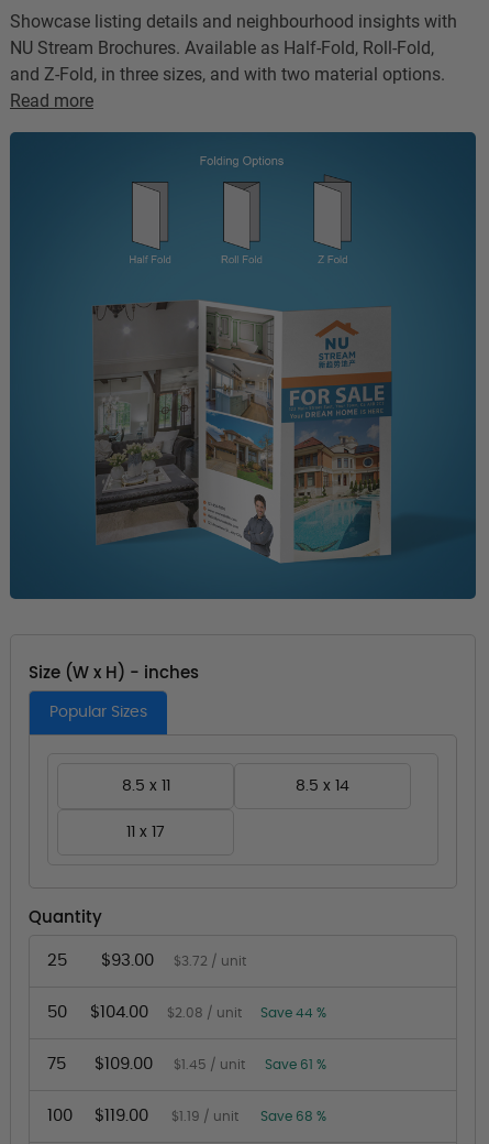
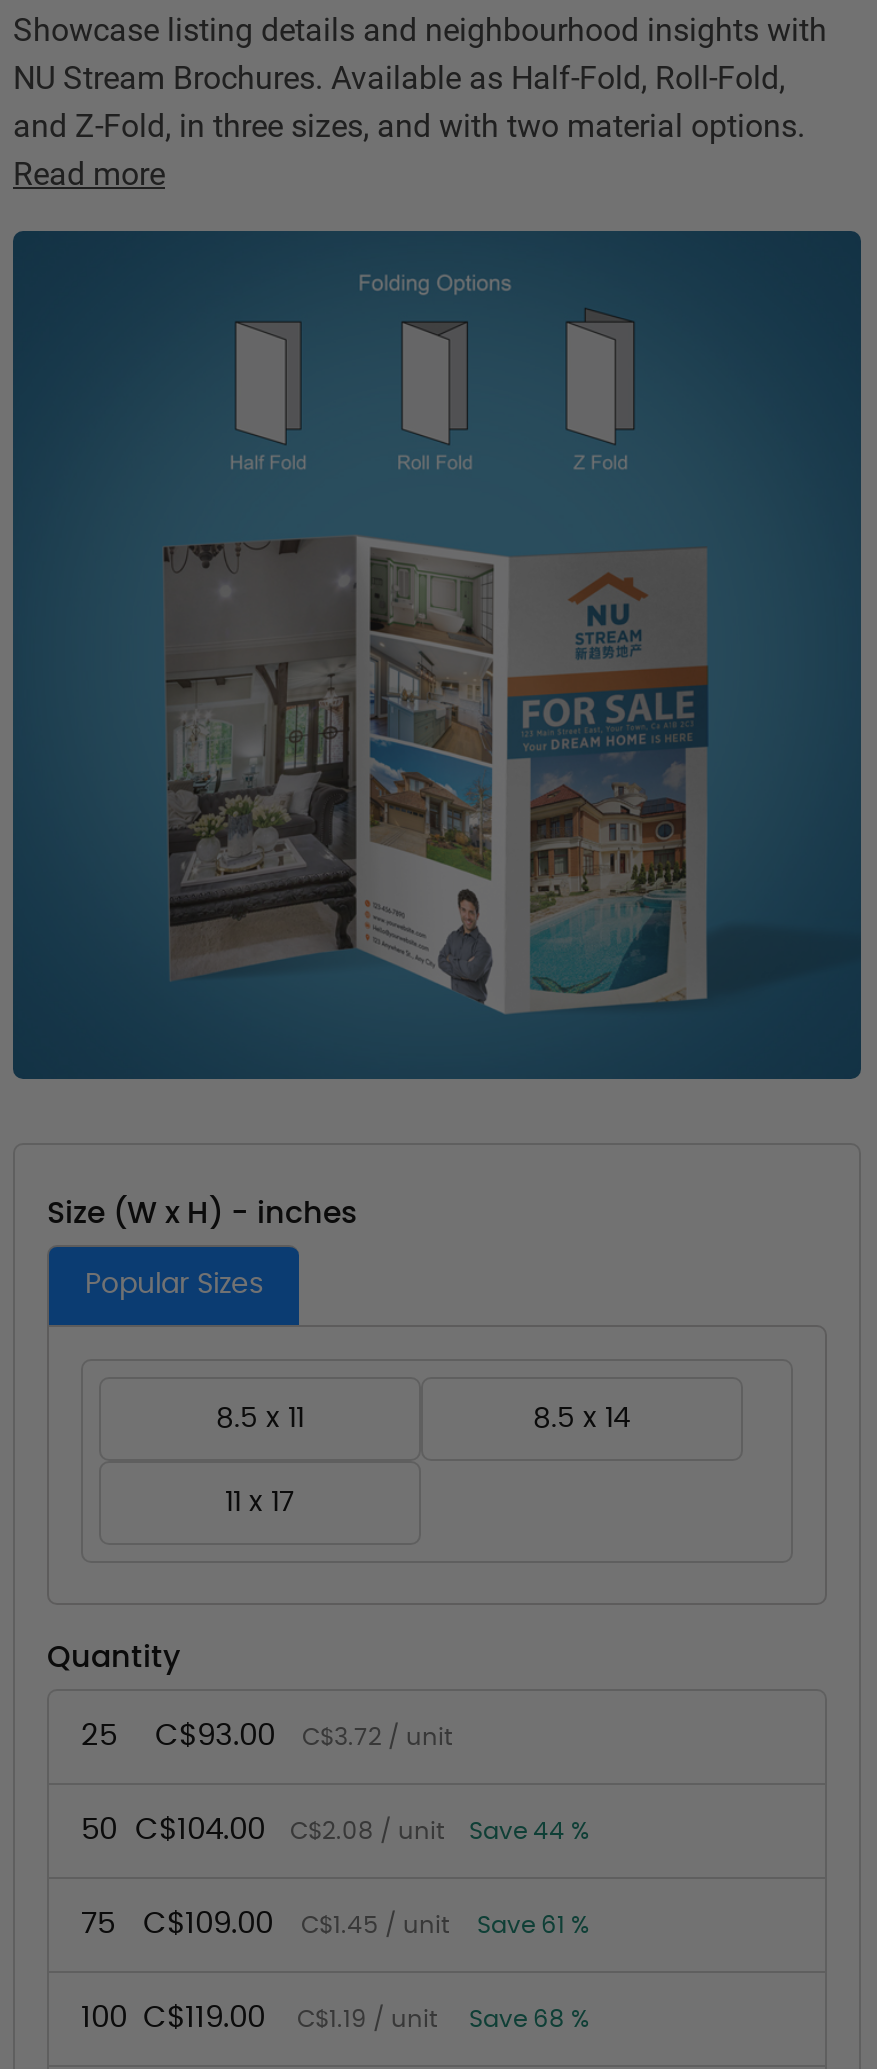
[101,953,246,969] $93.00 | $3.72 / unit -> [155,1722,452,1752] C$93.00 | C$3.72 / unit
[47,1005,242,1021] 50 | $104.00 | $2.08 / unit -> [81,1816,444,1846] 50 C$104.00 | C$2.08 / unit
[95,1056,244,1073] $109.00 | $1.45 / unit -> [143,1910,449,1940] C$109.00 | C$1.45 / unit
[47,1108,238,1125] 100 | $119.00 | $1.19 / unit -> [81,2004,437,2034] 100 C$119.00 | C$1.19 / unit

